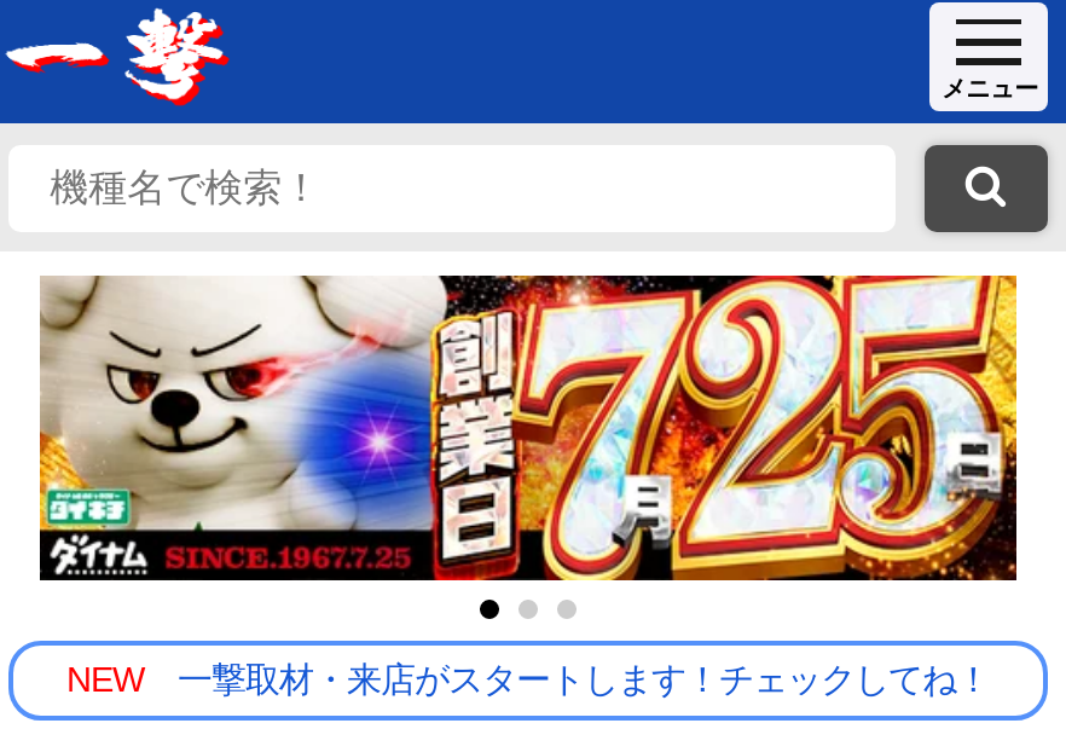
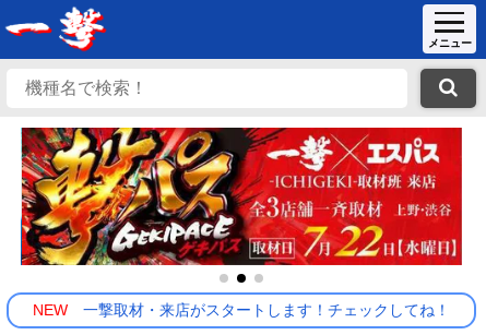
[37,273,1019,621] [image] -> [20,127,463,284] [image]

